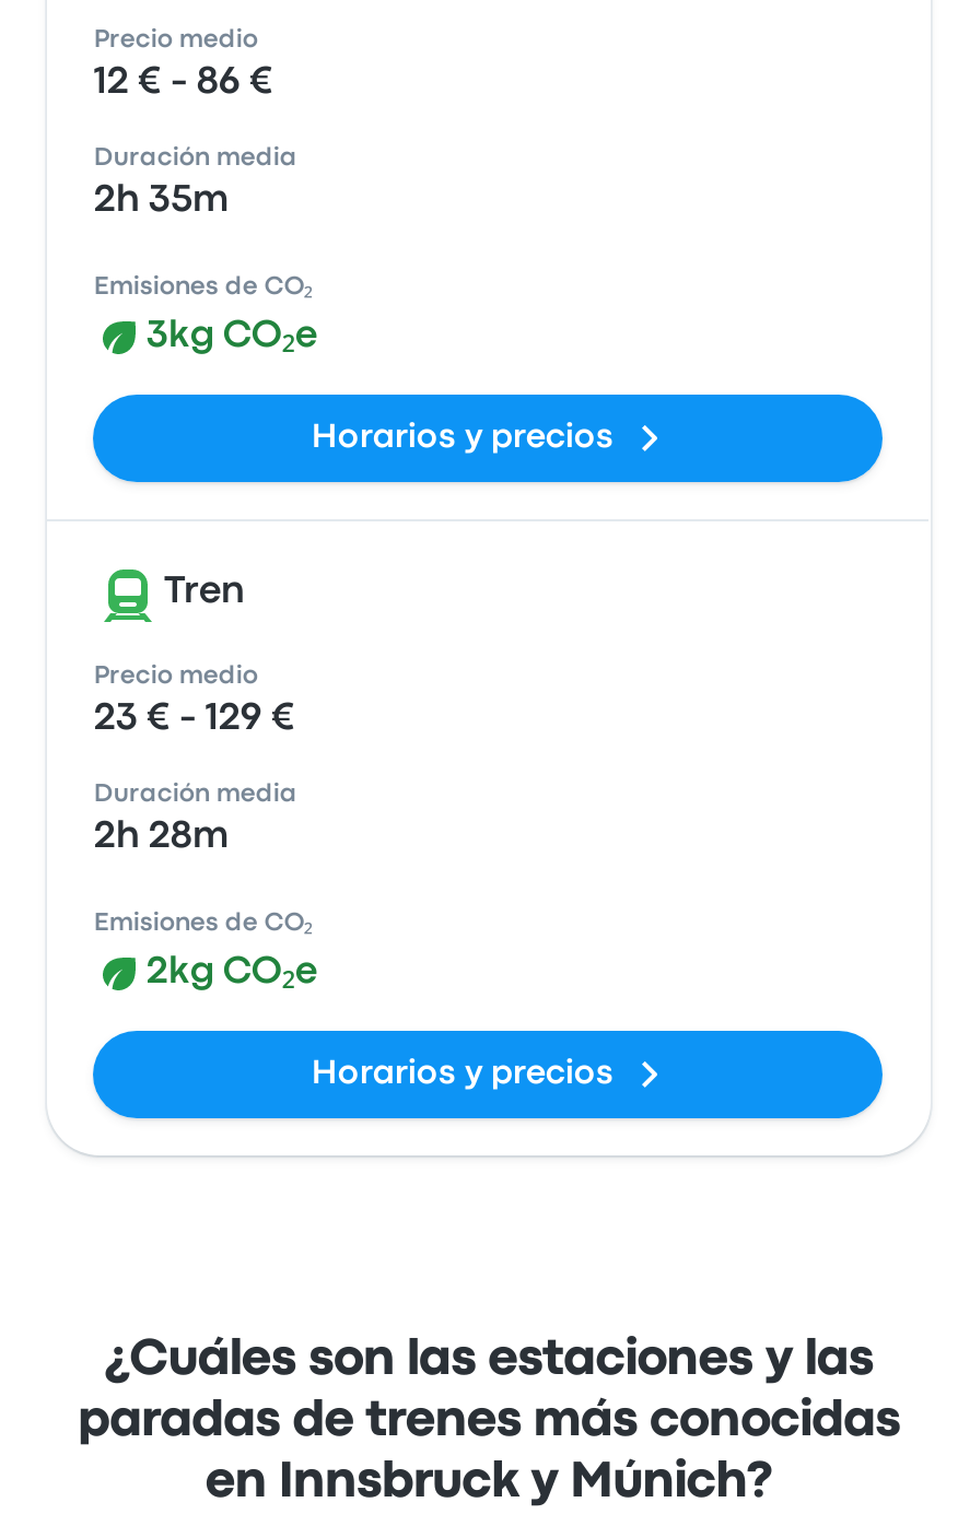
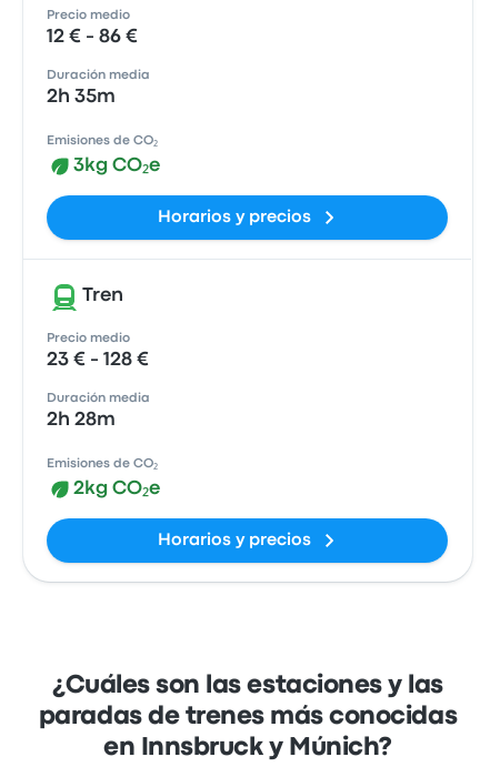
[94,703,295,736] 23 € - 129 € -> [47,352,149,369] 23 € - 128 €

